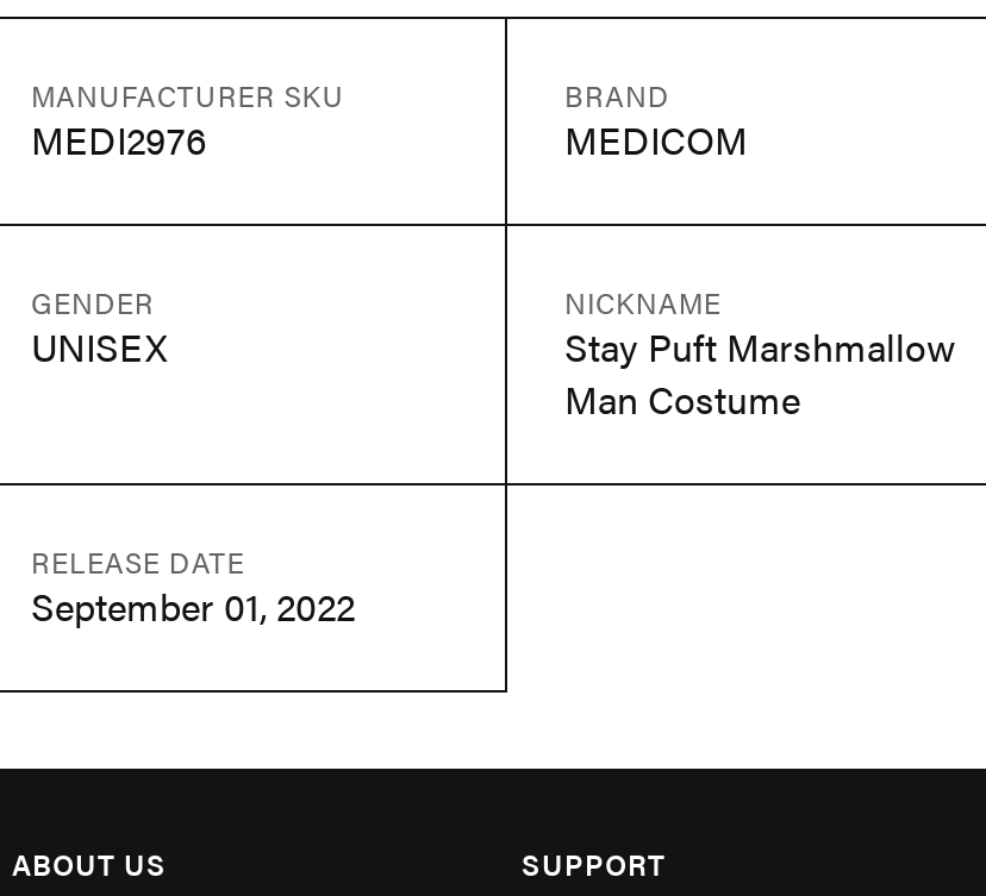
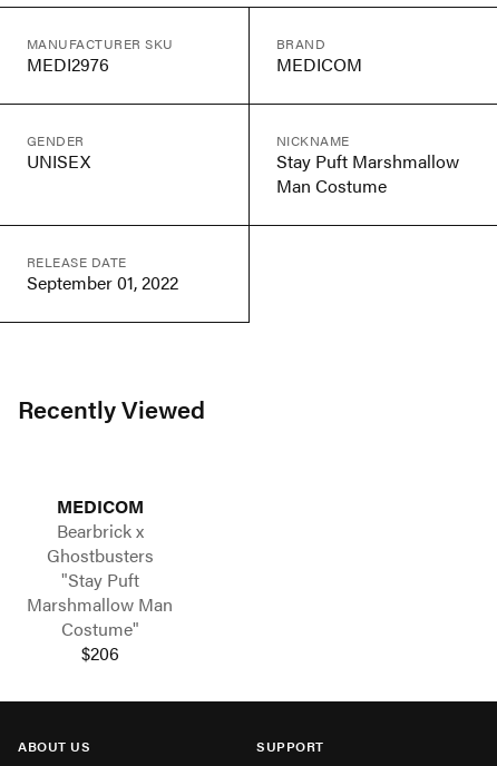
none -> [18,391,205,666] Recently Viewed | MEDICOM | Bearbrick x | Ghostbusters | "Stay Puft | Marshmallow Man | Costume" | $206

